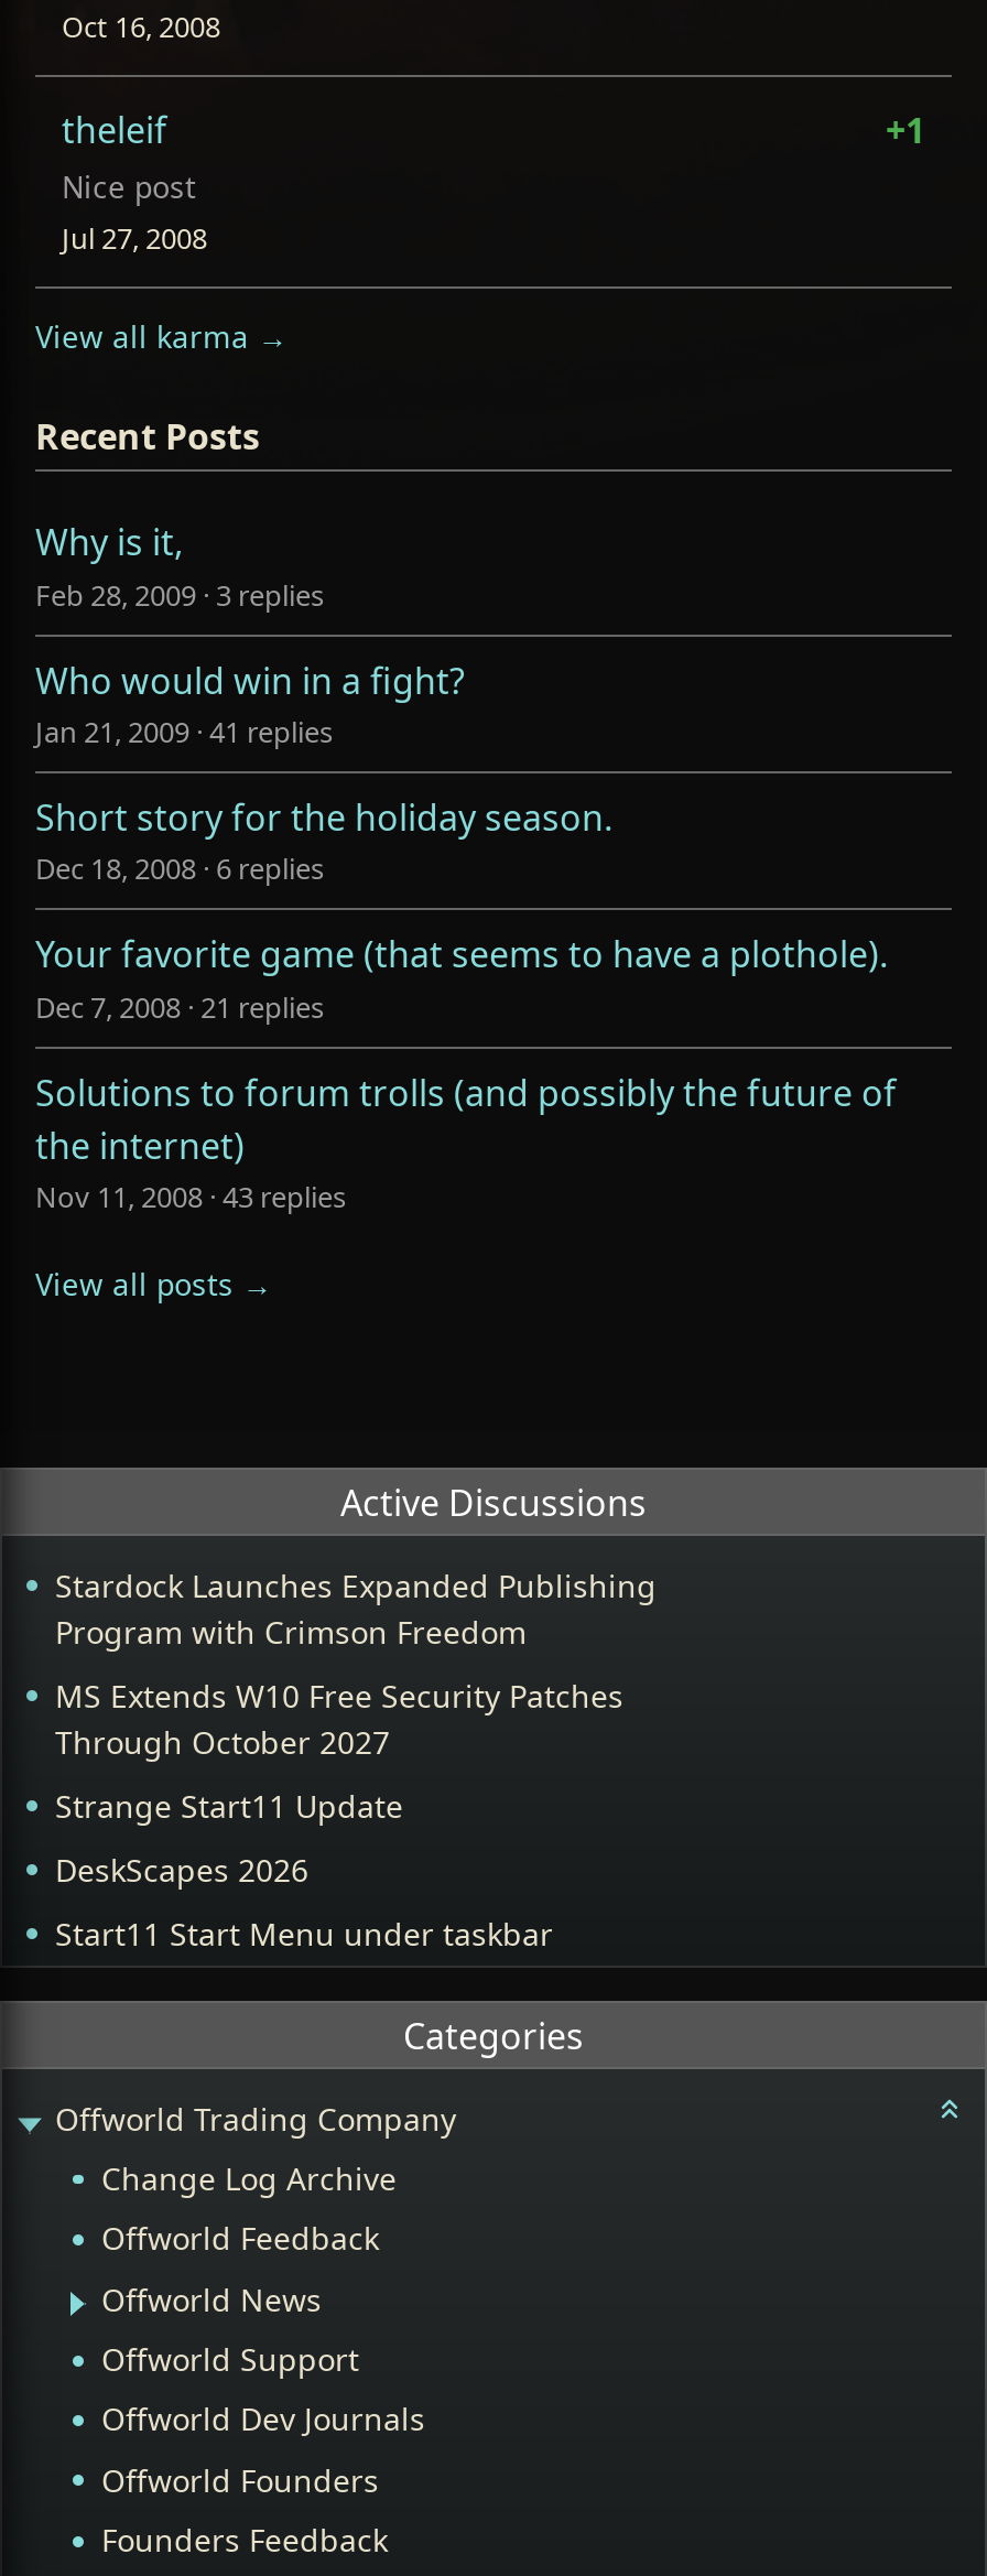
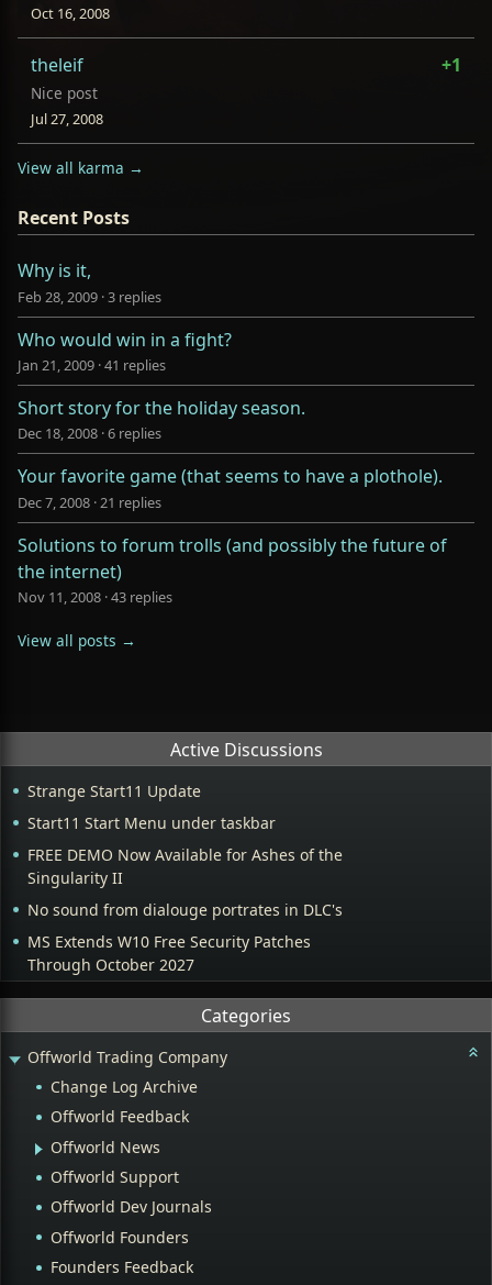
[55,1565,657,1653] Stardock Launches Expanded Publishing | Program with Crimson Freedom -> [27,844,343,920] FREE DEMO Now Available for Ashes of the | Singularity II | No sound from dialouge portrates in DLC's
moved [55,1675,623,1763] -> [27,931,311,975]: MS Extends W10 Free Security Patches | Through October 2027
moved [55,1785,553,1955] -> [27,781,276,833]: Strange Start11 Update | Start11 Start Menu under taskbar
[55,1849,308,1891] DeskScapes 2026 -> none

